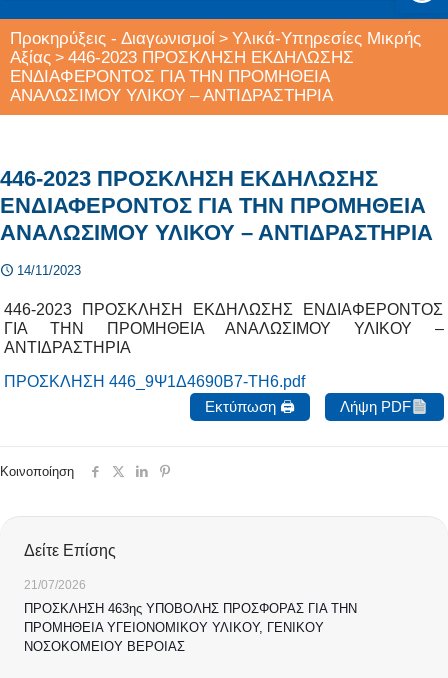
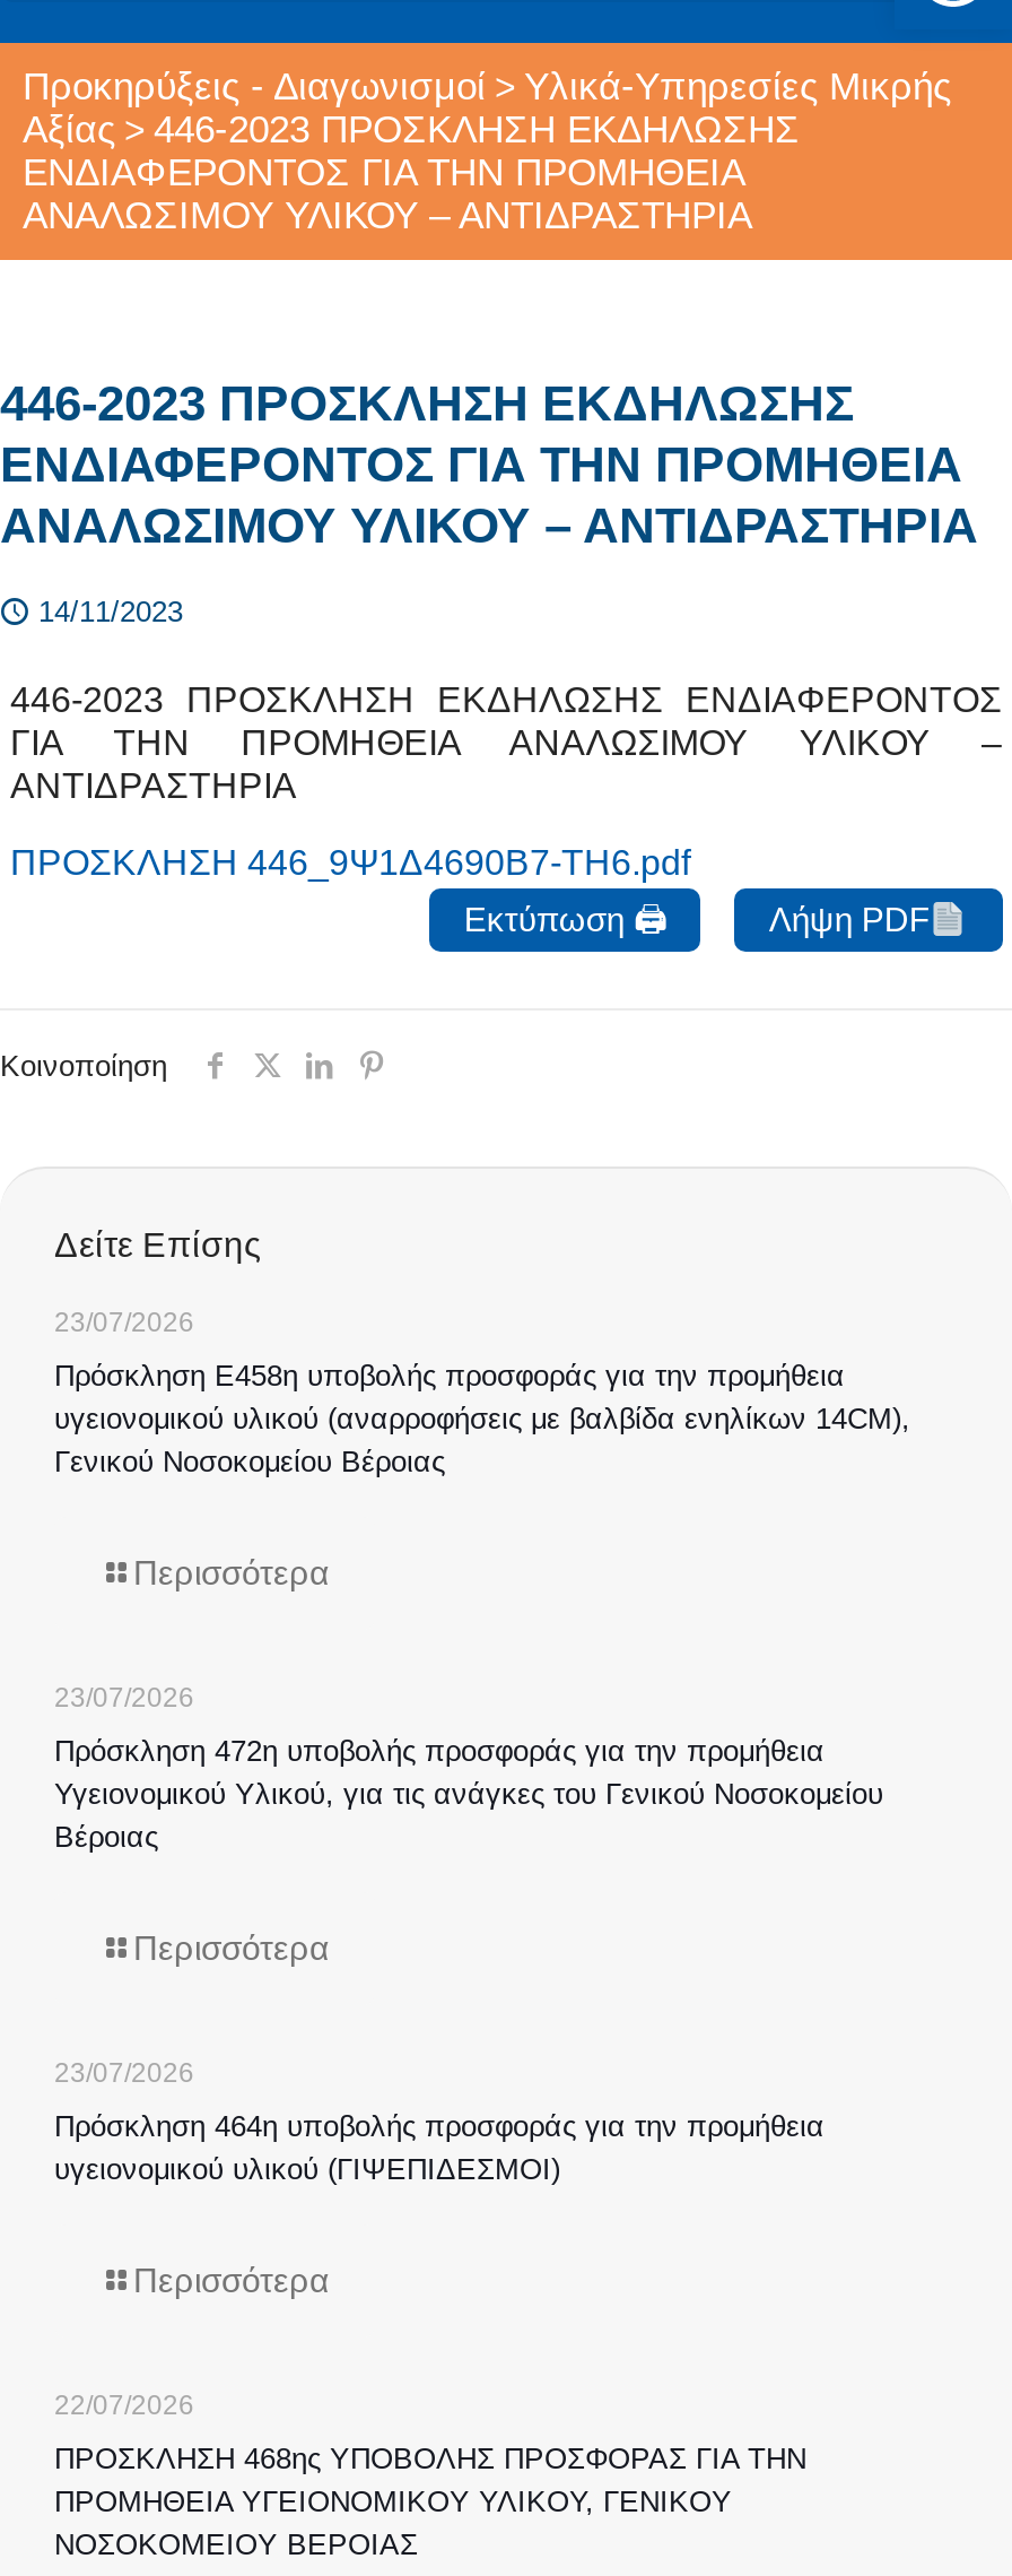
[24,578,357,616] 21/07/2026 | ΠΡΟΣΚΛΗΣΗ 463ης ΥΠΟΒΟΛΗΣ ΠΡΟΣΦΟΡΑΣ ΓΙΑ ΤΗΝ -> [54,1306,910,2474] 23/07/2026 | Πρόσκληση E458η υποβολής προσφοράς για την προμήθεια | υγειονομικού υλικού (αναρροφήσεις με βαλβίδα ενηλίκων 14CM), | Γενικού Νοσοκομείου Βέροιας | Περισσότερα | 23/07/2026 | Πρόσκληση 472η υποβολής προσφοράς για την προμήθεια | Υγειονομικού Υλικού, για τις ανάγκες του Γενικού Νοσοκομείου | Βέροιας | Περισσότερα | 23/07/2026 | Πρόσκληση 464η υποβολής προσφοράς για την προμήθεια | υγειονομικού υλικού (ΓΙΨΕΠΙΔΕΣΜΟΙ) | Περισσότερα | 22/07/2026 | ΠΡΟΣΚΛΗΣΗ 468ης ΥΠΟΒΟΛΗΣ ΠΡΟΣΦΟΡΑΣ ΓΙΑ ΤΗΝ

